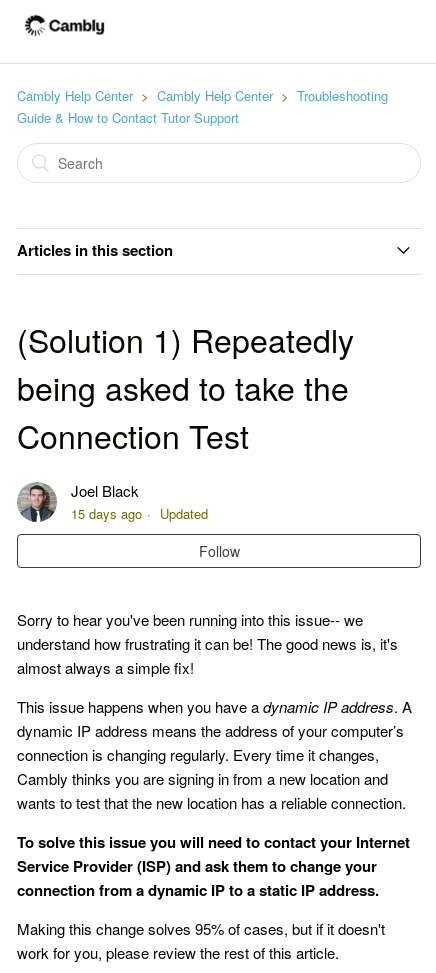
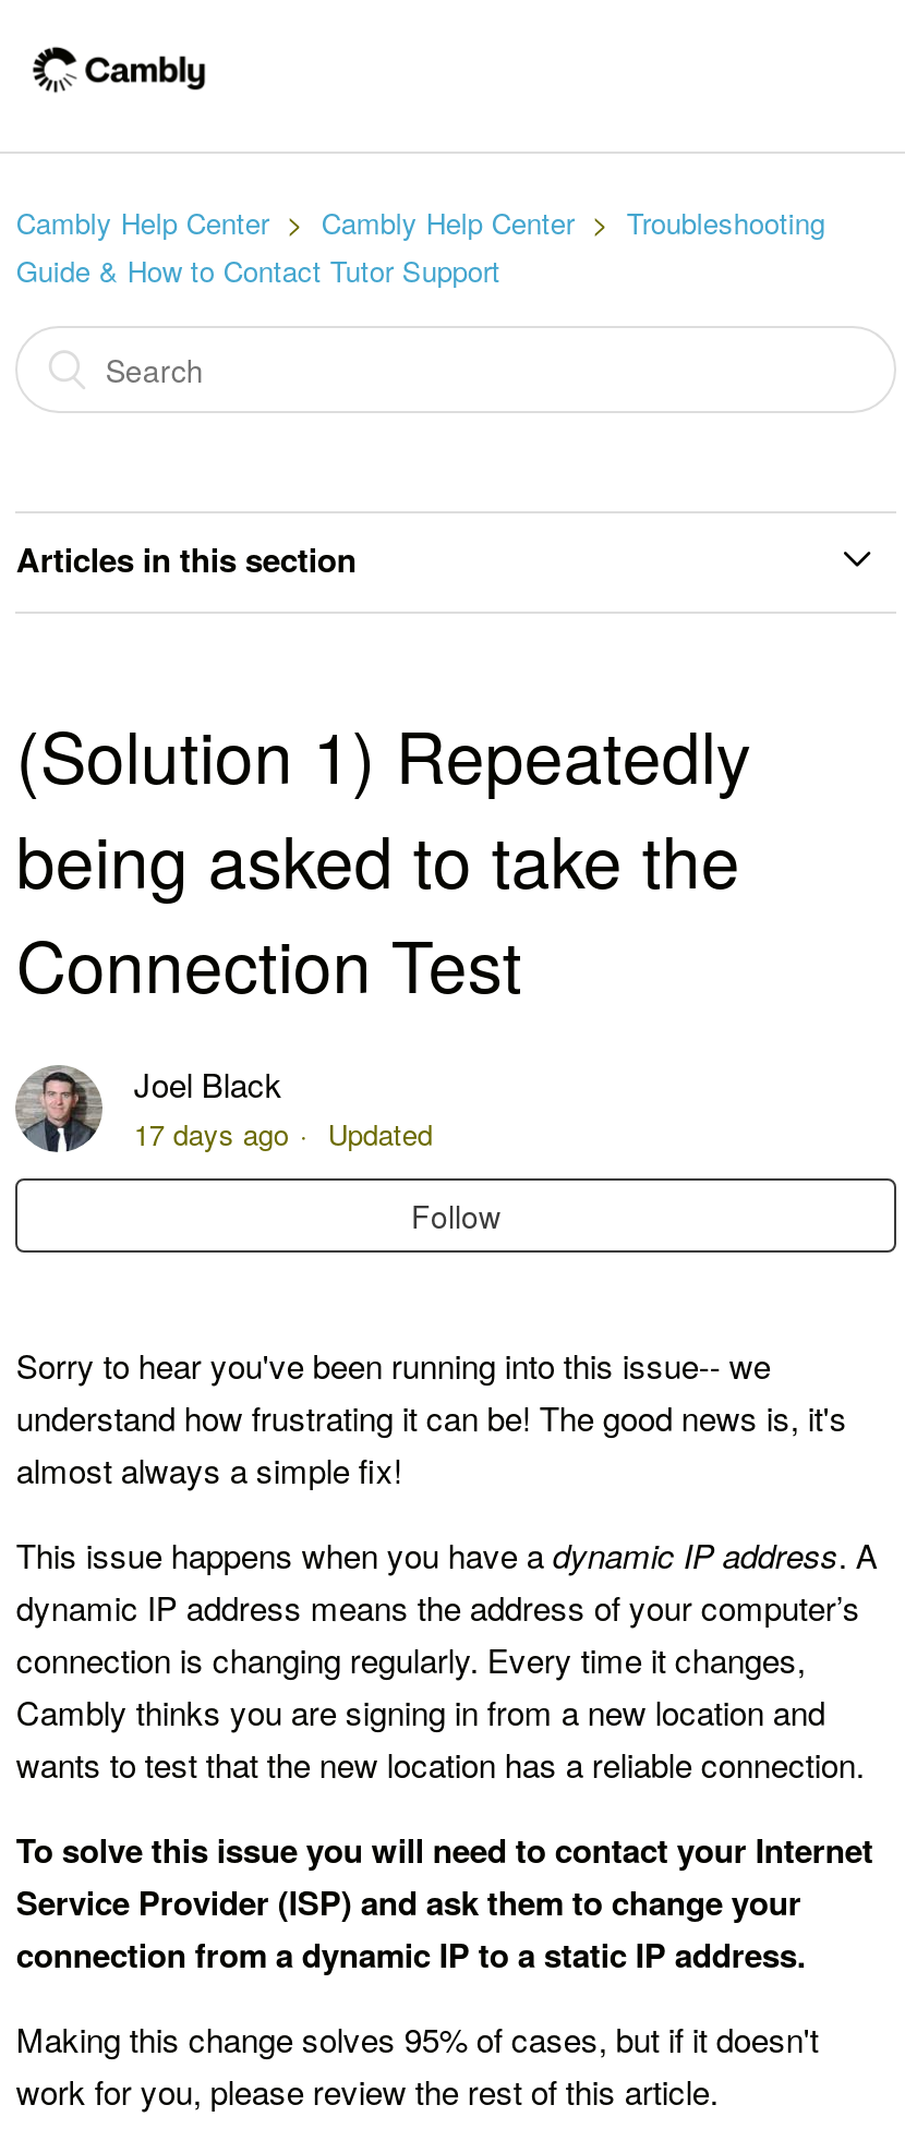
[71,504,208,523] 15 days ago Updated -> [134,1114,433,1155] 17 days ago Updated

